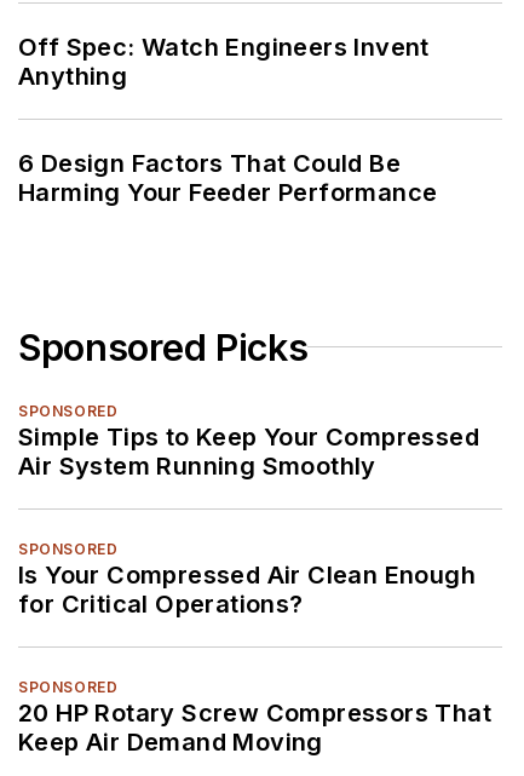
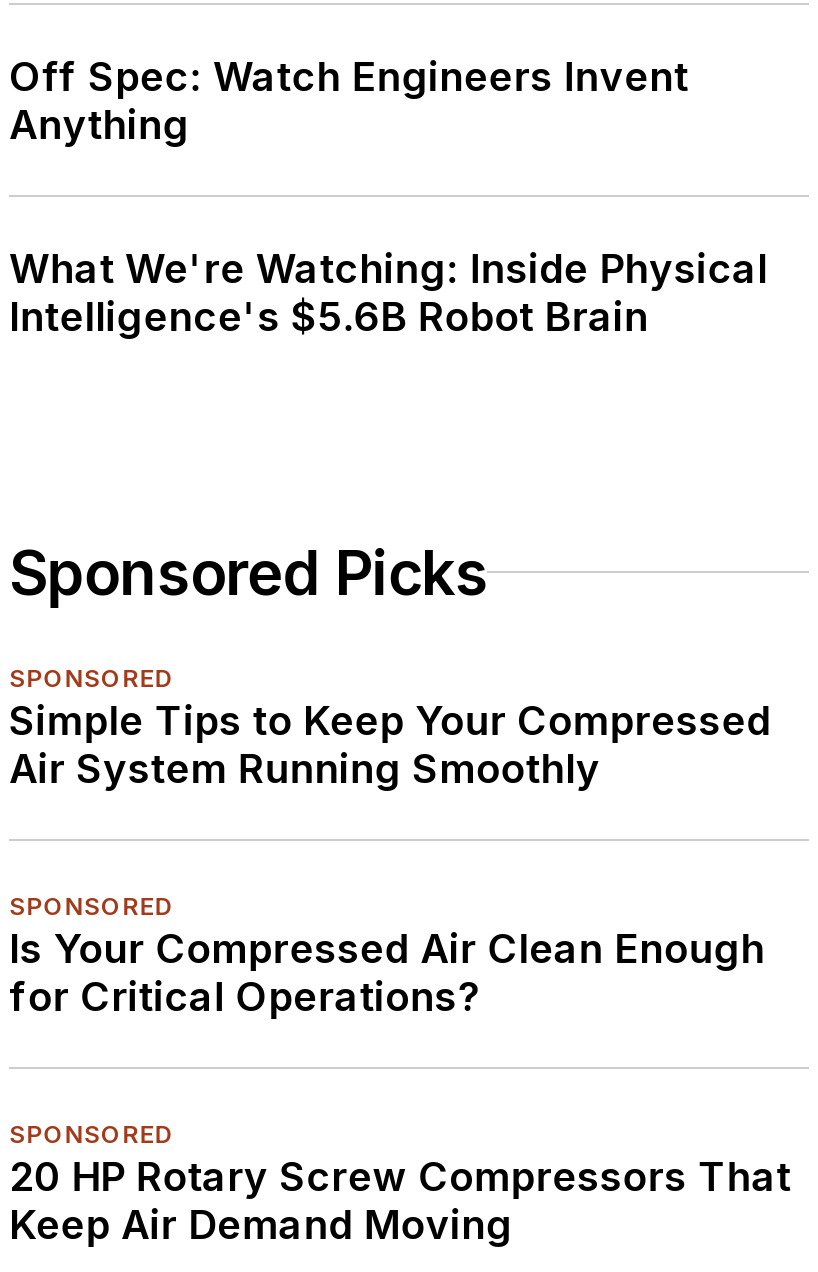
[18,149,437,207] 6 Design Factors That Could Be | Harming Your Feeder Performance -> [9,245,768,341] What We're Watching: Inside Physical | Intelligence's $5.6B Robot Brain

